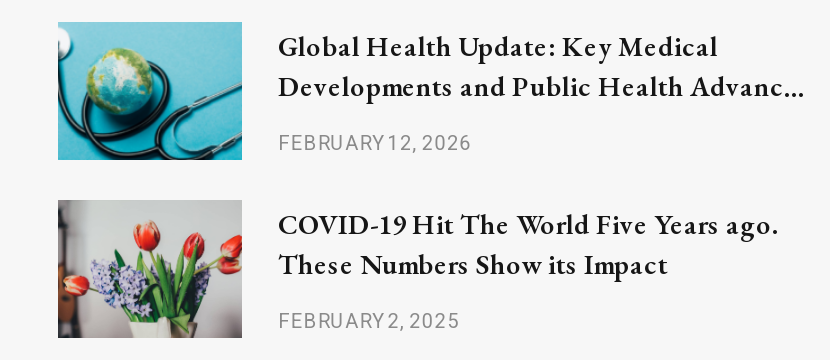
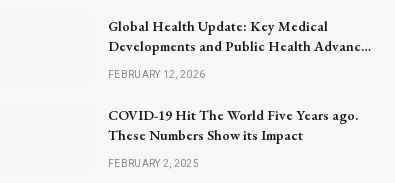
[56,20,244,162] [image] -> none
[56,198,244,340] [image] -> none

